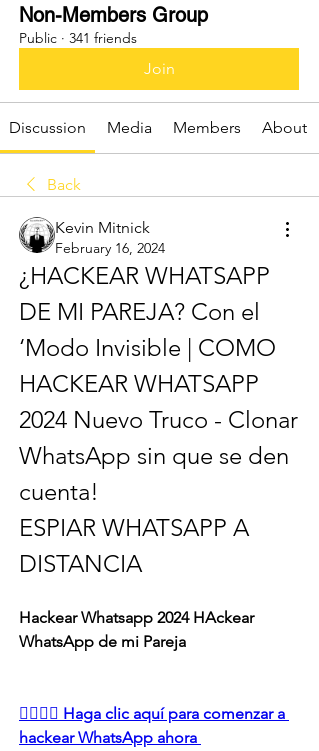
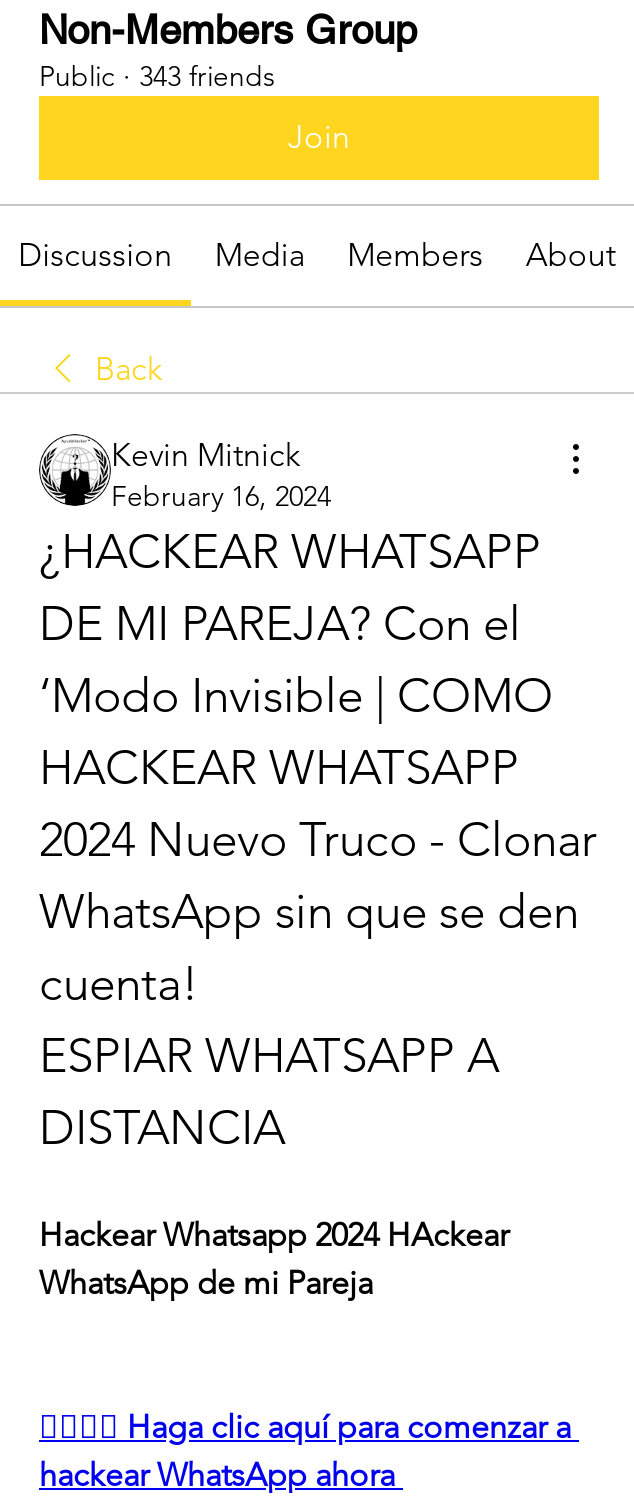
[19,29,137,47] Public · 341 friends -> [39,58,275,94] Public · 343 friends

